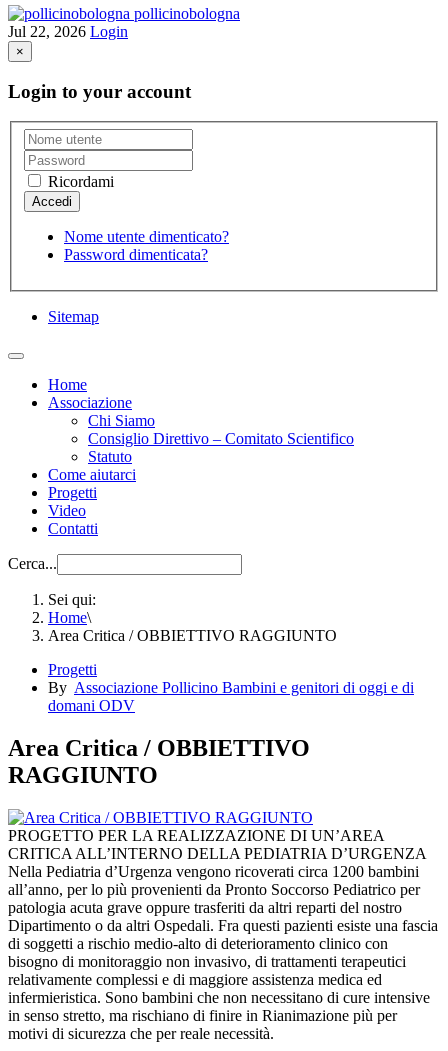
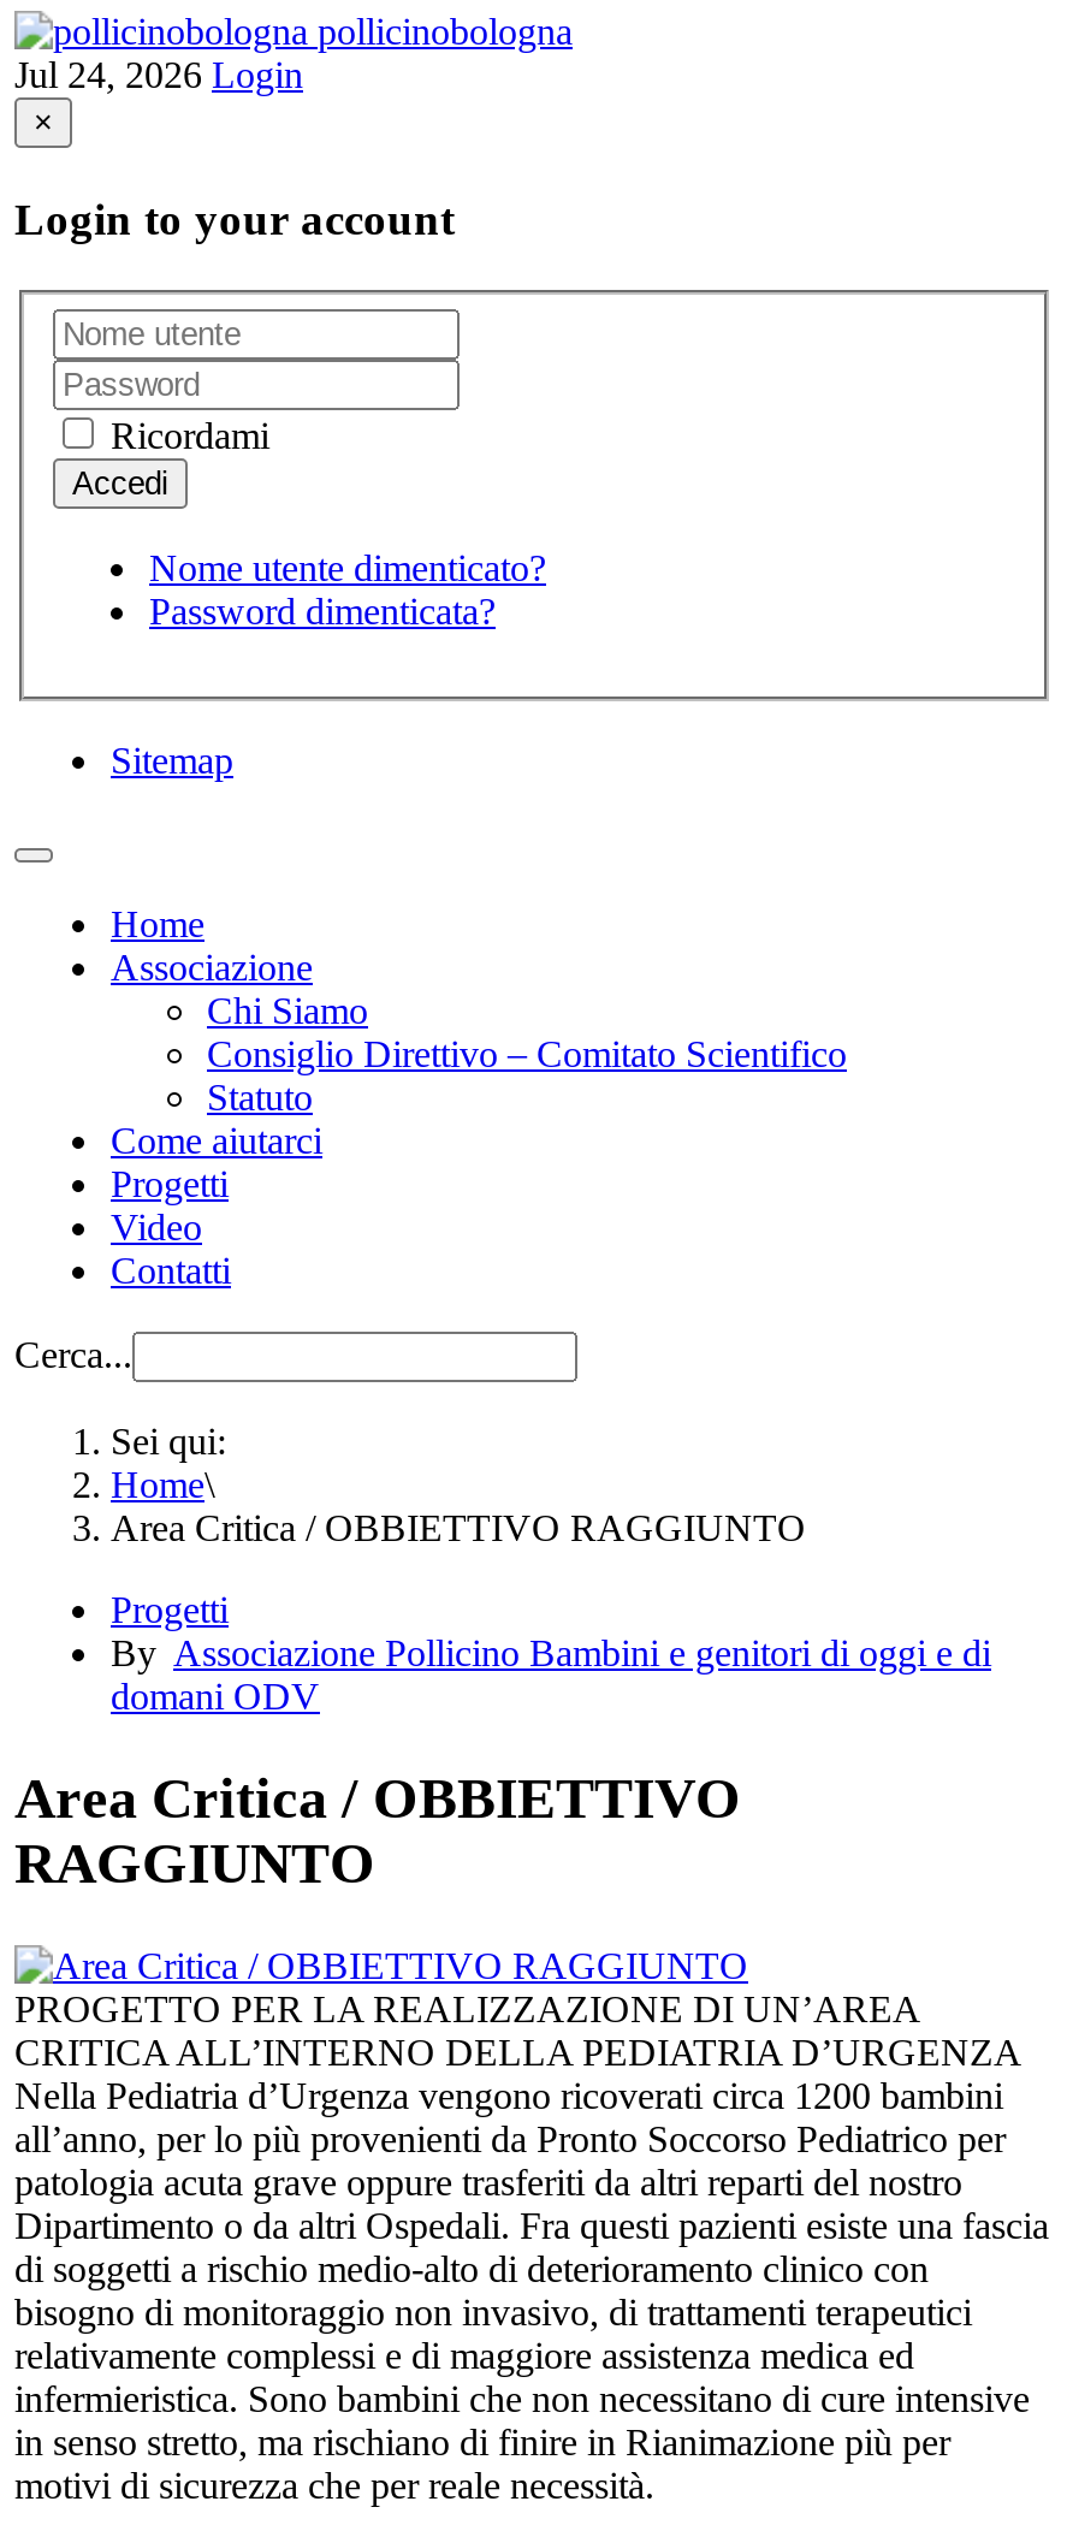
[8,23,128,40] Jul 22, 2026 Login -> [14,54,303,95] Jul 24, 2026 Login

